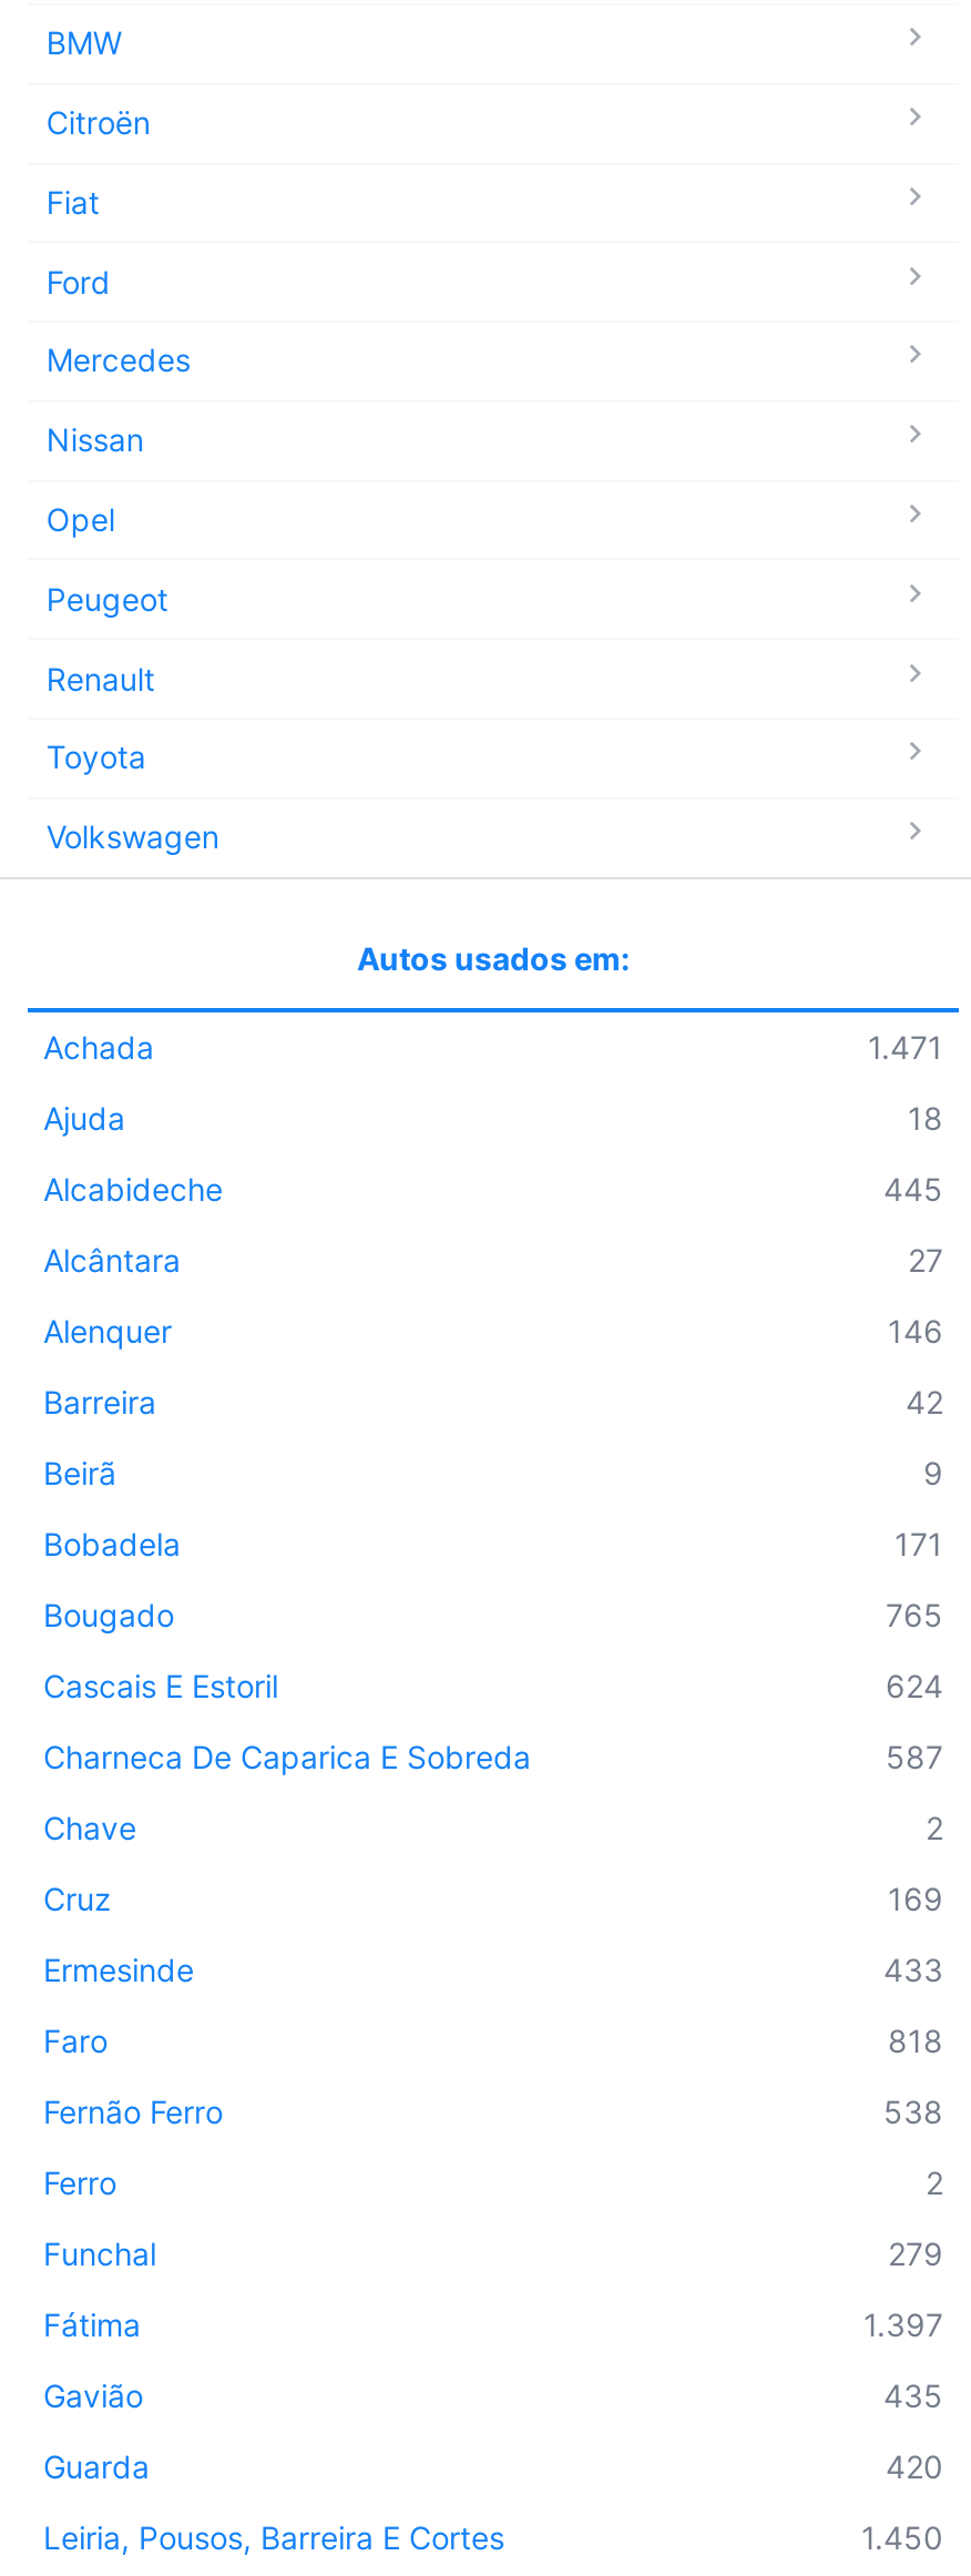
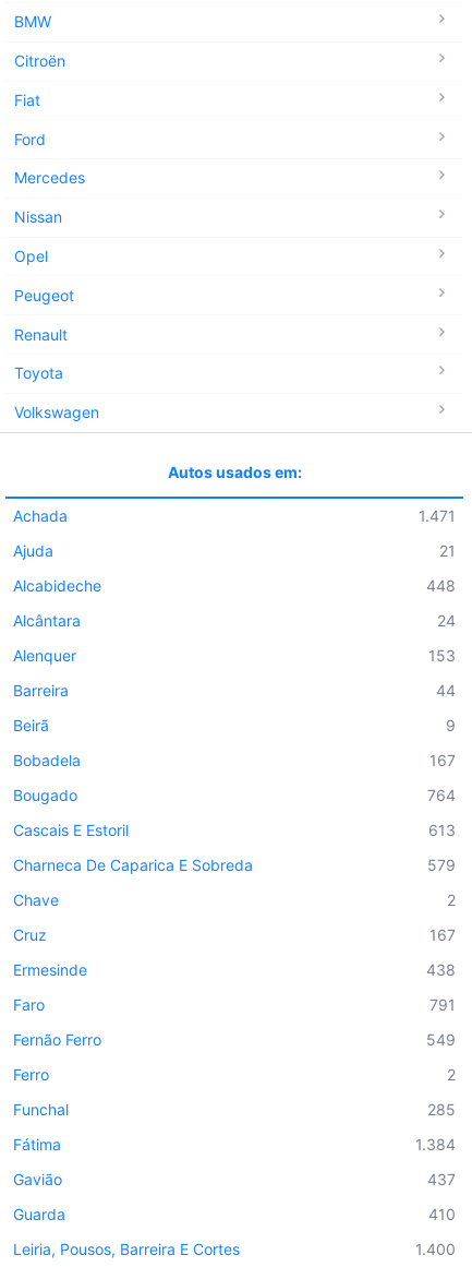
[908,1098,943,1136] 18 -> [439,541,456,559] 21
[883,1169,943,1207] 445 -> [426,576,456,594] 448
[908,1240,943,1278] 27 -> [437,611,456,629] 24
[888,1311,943,1349] 146 -> [428,646,456,664] 153
[906,1382,943,1420] 42 -> [436,681,456,699] 44
[895,1524,943,1562] 171 -> [429,750,456,769] 167
[886,1595,943,1633] 765 -> [427,785,456,804] 764
[886,1666,943,1704] 624 -> [428,820,456,839] 613
[886,1737,943,1774] 587 -> [427,855,456,874] 579
[888,1879,943,1916] 169 -> [429,925,456,944] 167
[883,1950,943,1987] 433 -> [426,960,456,978] 438
[888,2021,943,2058] 818 -> [429,995,456,1013] 791
[883,2092,943,2129] 538 -> [426,1030,456,1048] 549
[888,2234,943,2271] 279 -> [427,1100,456,1118] 285
[863,2305,943,2342] 1.397 -> [415,1135,456,1153] 1.384
[883,2376,943,2413] 435 -> [427,1169,456,1188] 437
[886,2446,943,2484] 420 -> [428,1204,456,1223] 410
[861,2517,943,2555] 1.450 -> [415,1239,456,1258] 1.400

